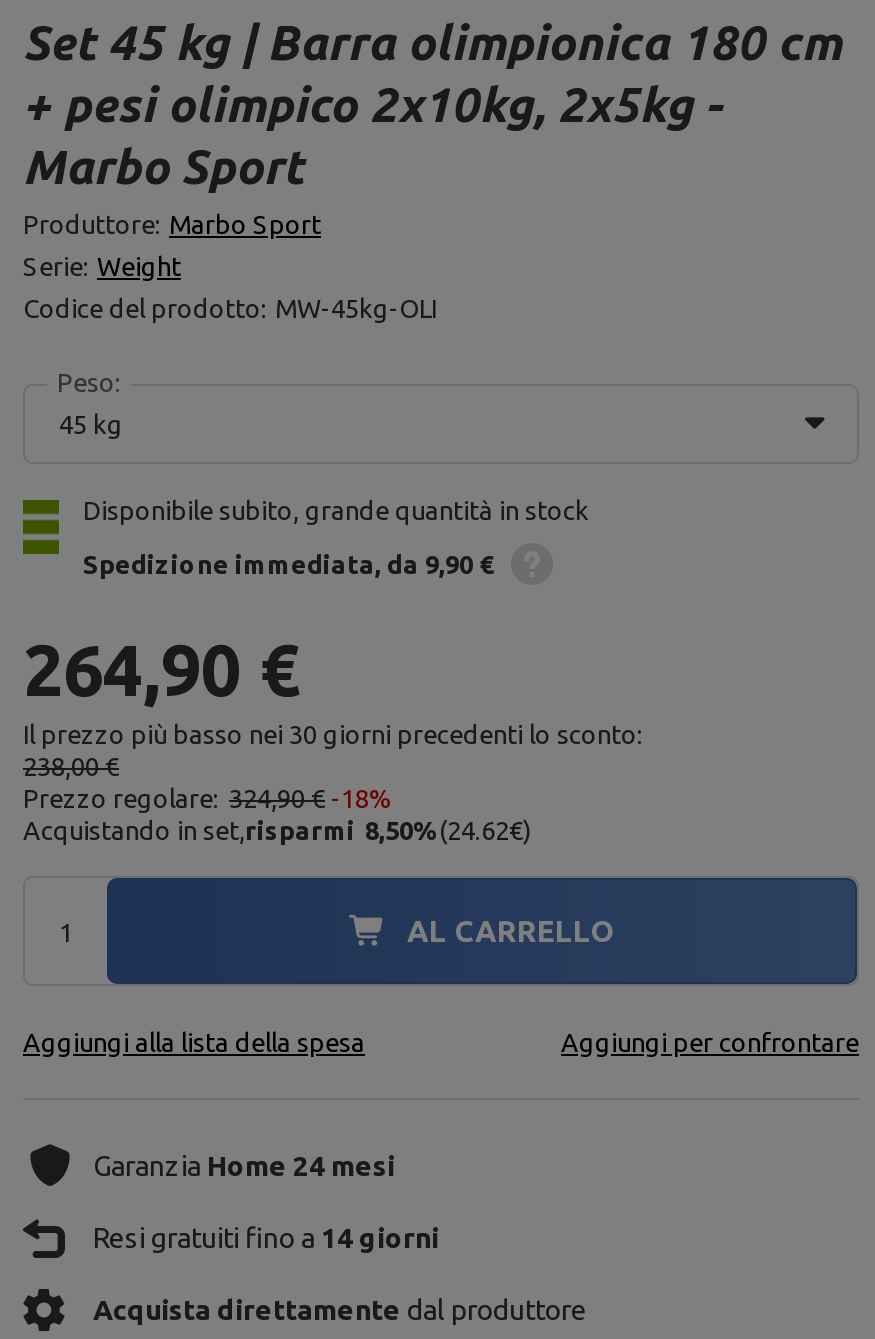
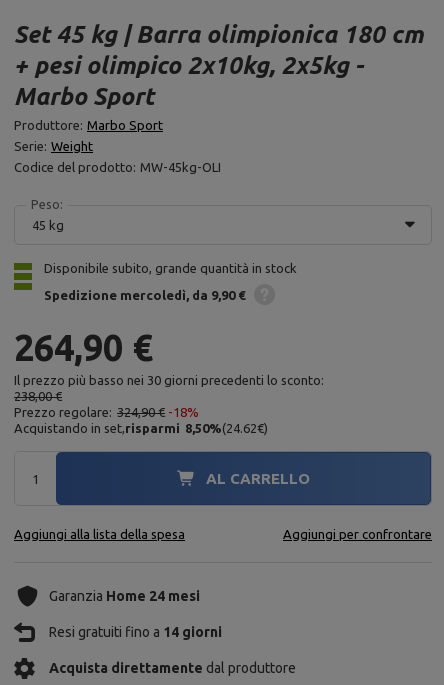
[83,549,493,577] Spedizione immediata da 9,90 € -> [44,287,245,301] Spedizione mercoledì da 9,90 €

